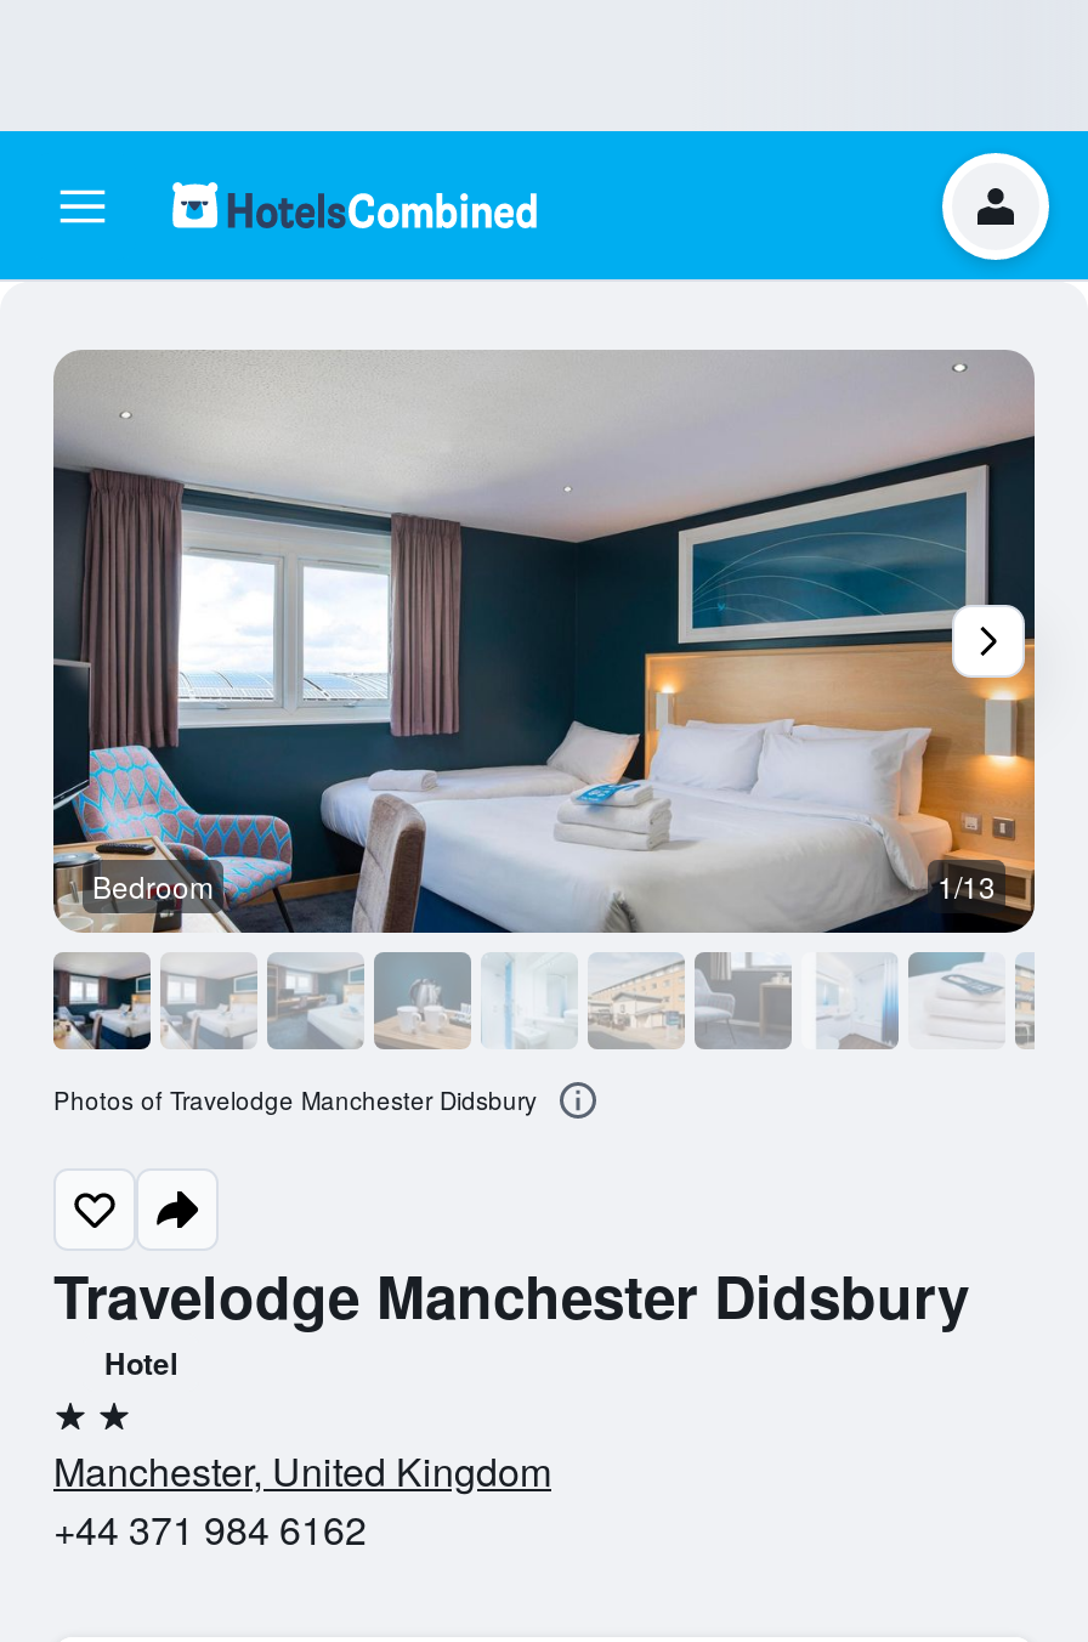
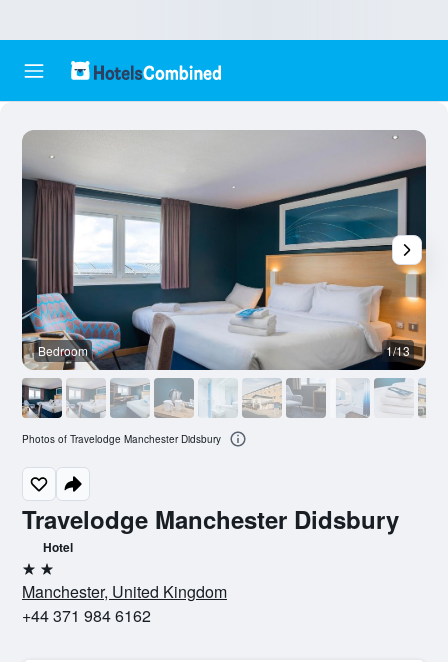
[940,151,1052,262] [image] -> none

